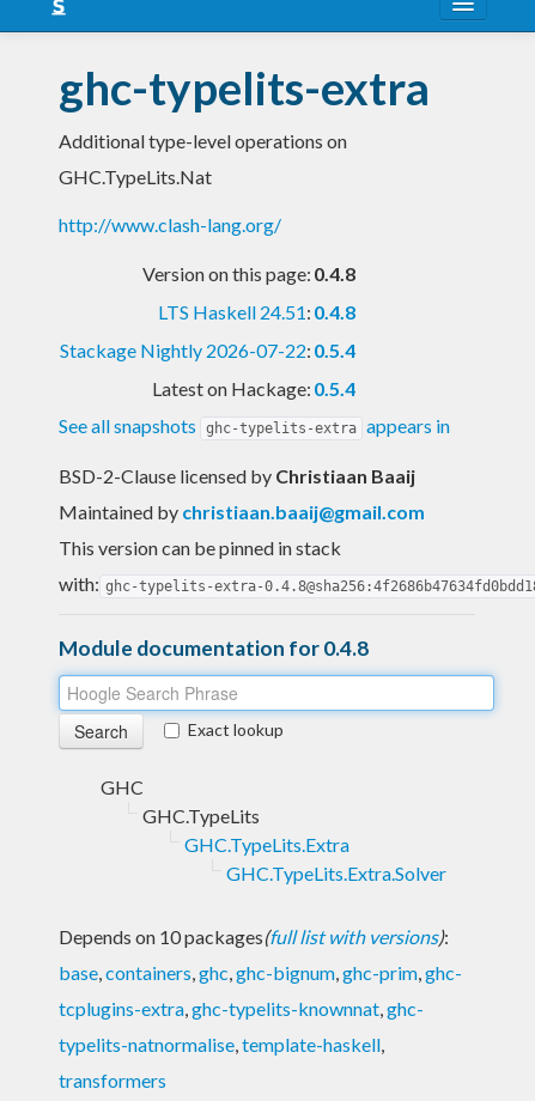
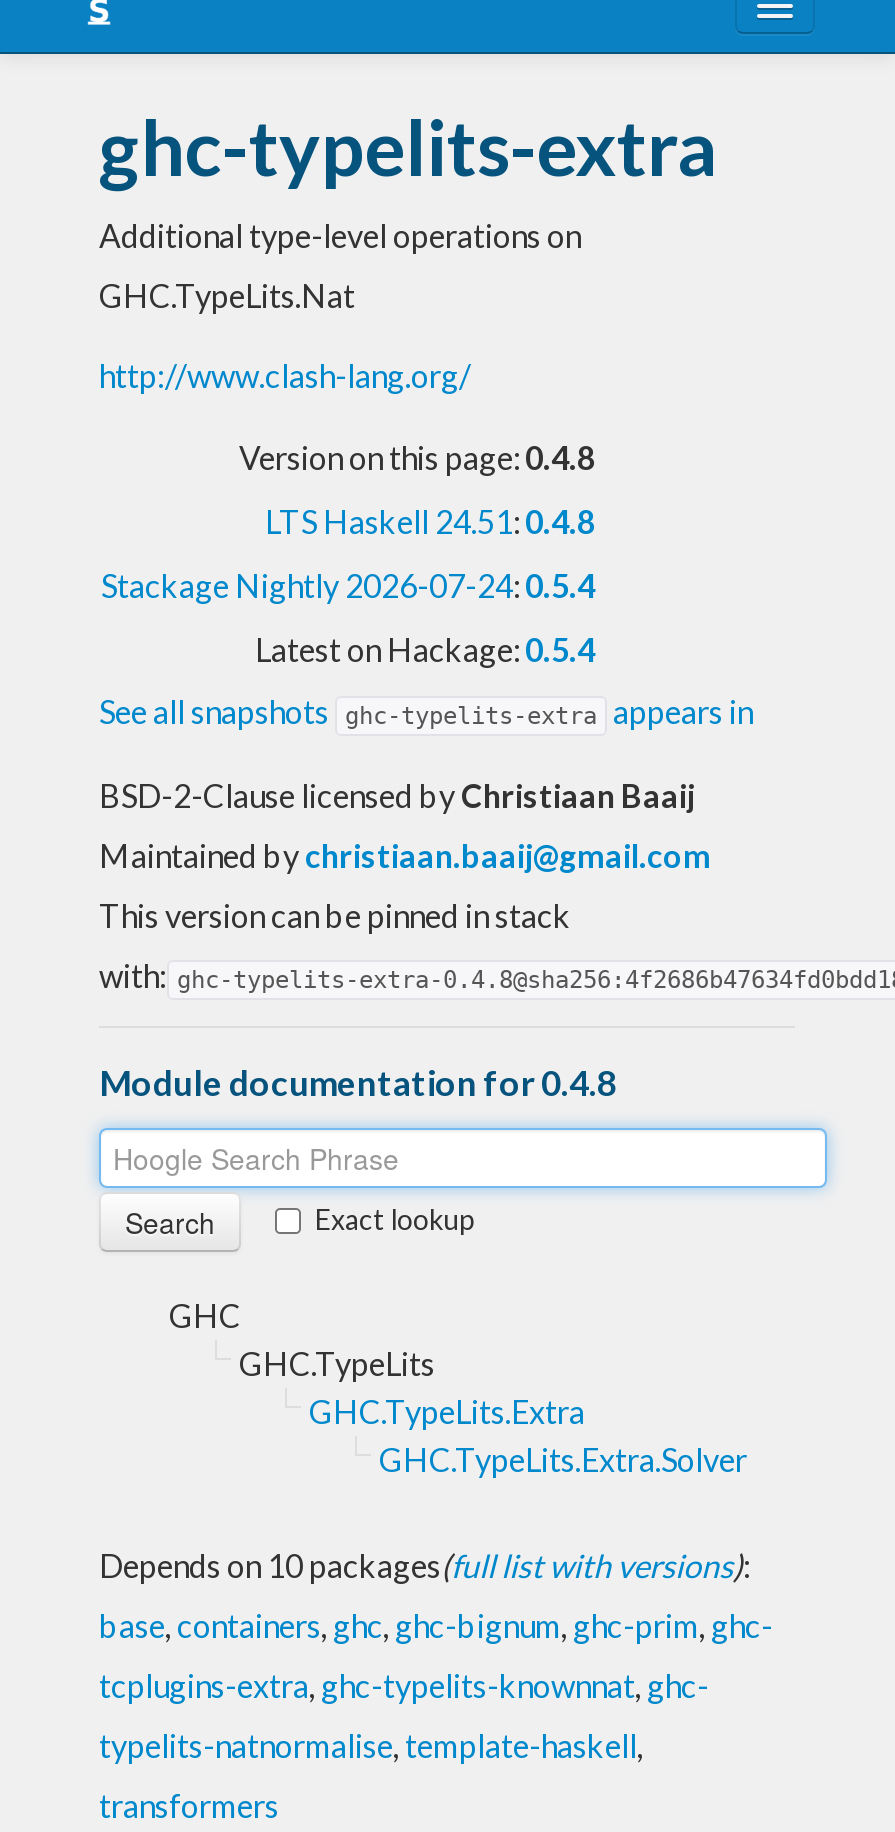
[60,339,355,361] Stackage Nightly 2026-07-22: 0.5.4 -> [101,566,595,604] Stackage Nightly 2026-07-24: 0.5.4

